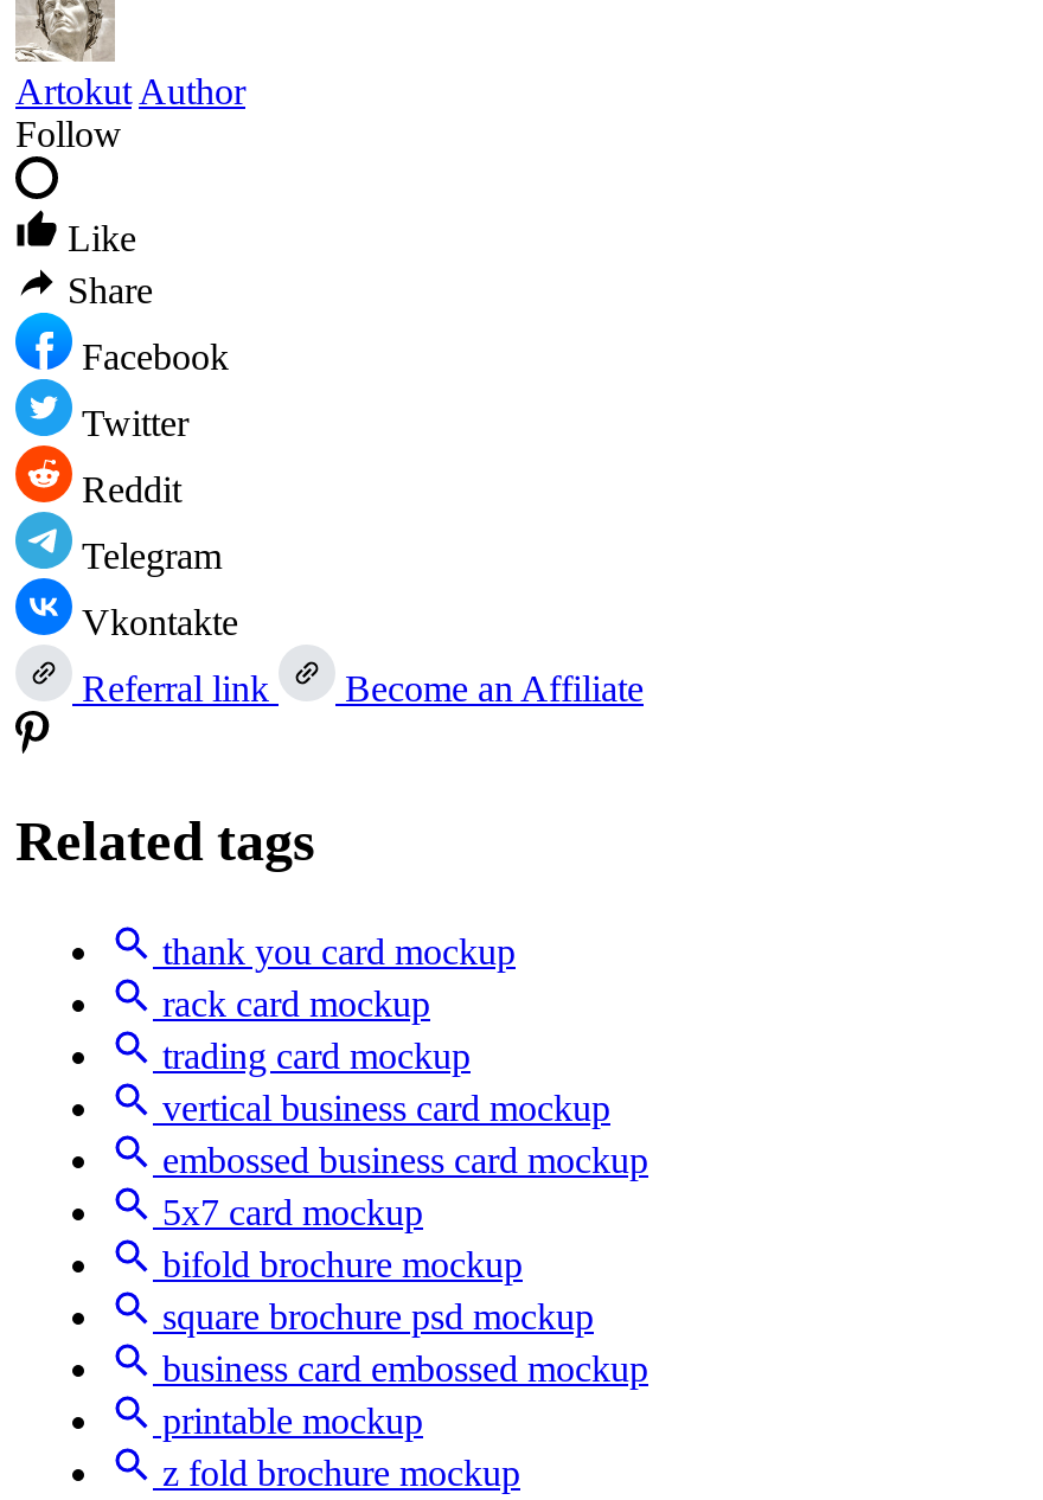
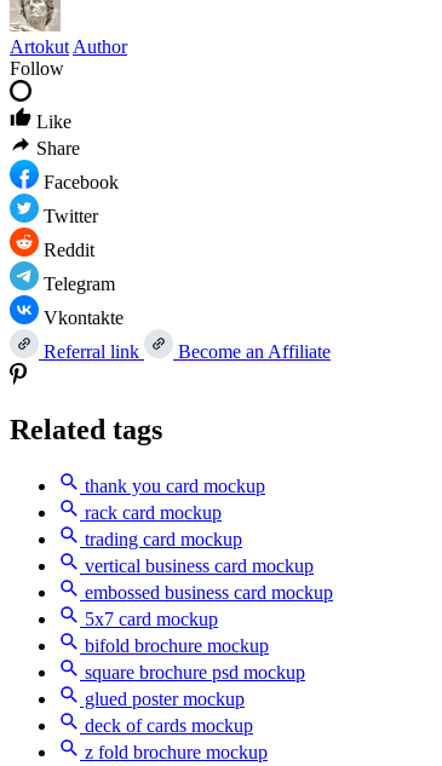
[153,1348,648,1440] business card embossed mockup | printable mockup -> [80,688,253,735] glued poster mockup | deck of cards mockup

